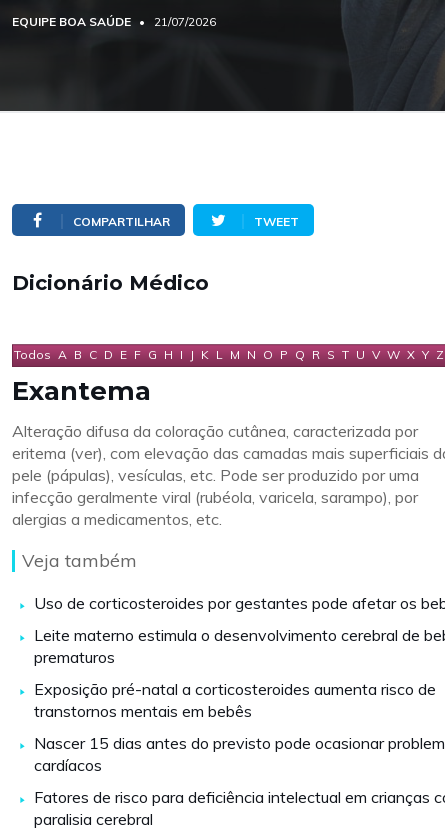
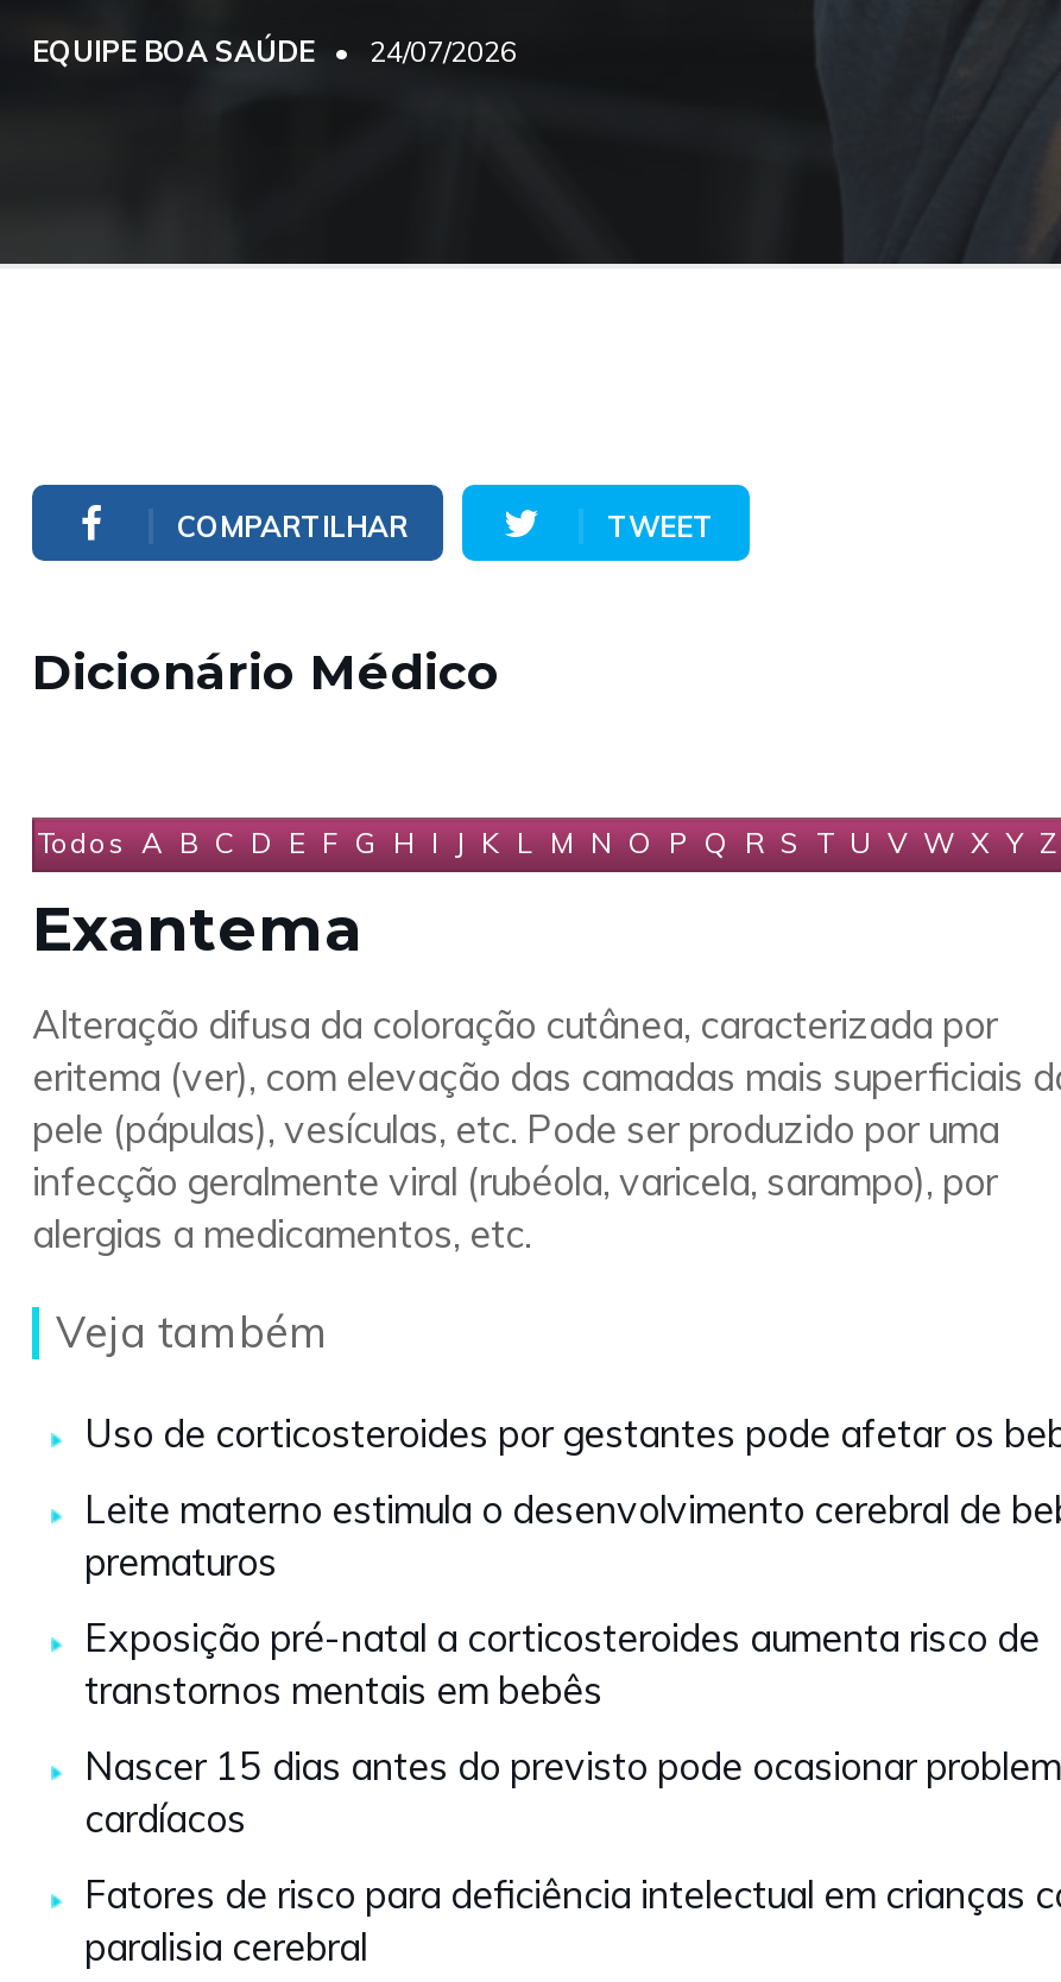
[12,14,216,29] EQUIPE BOA SAÚDE 21/07/2026 -> [32,33,517,69] EQUIPE BOA SAÚDE 24/07/2026

